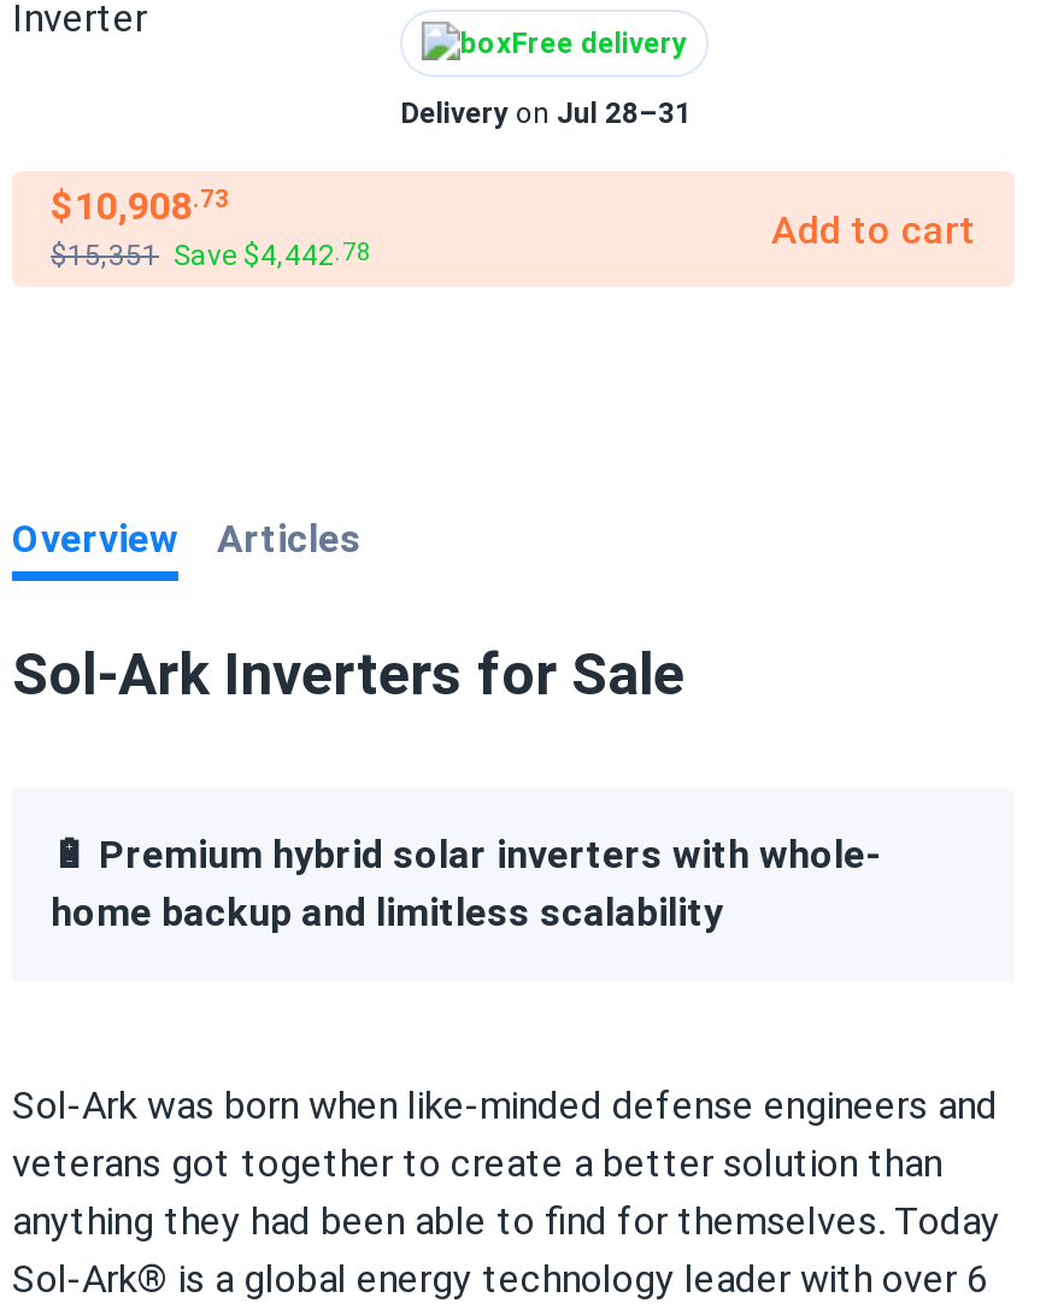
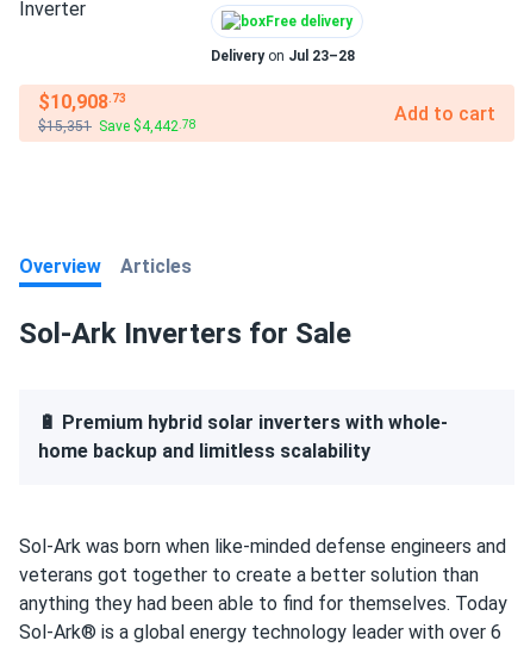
[400,96,692,130] Delivery on Jul 28–31 -> [211,48,355,64] Delivery on Jul 23–28

